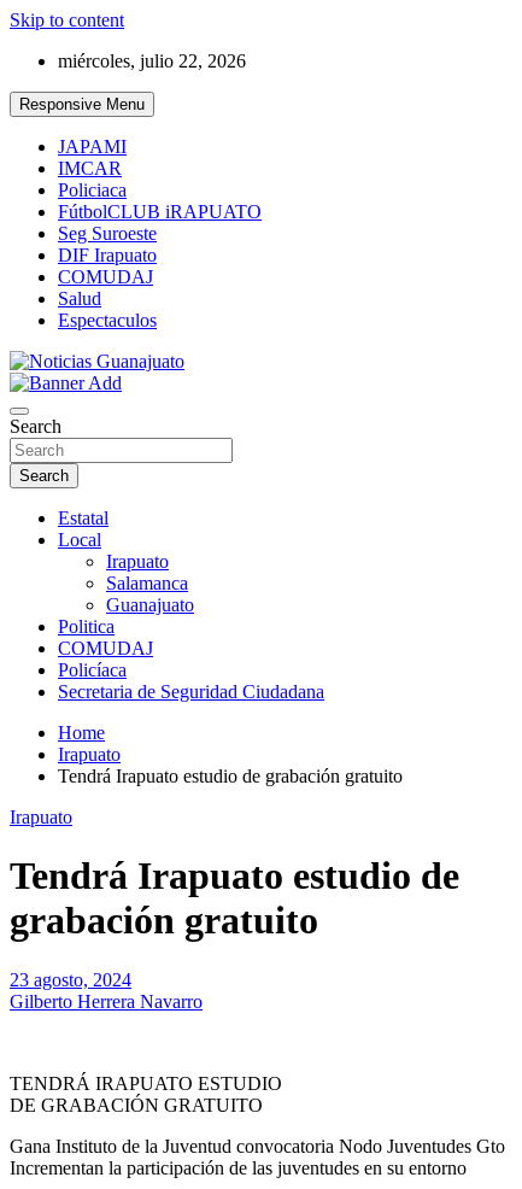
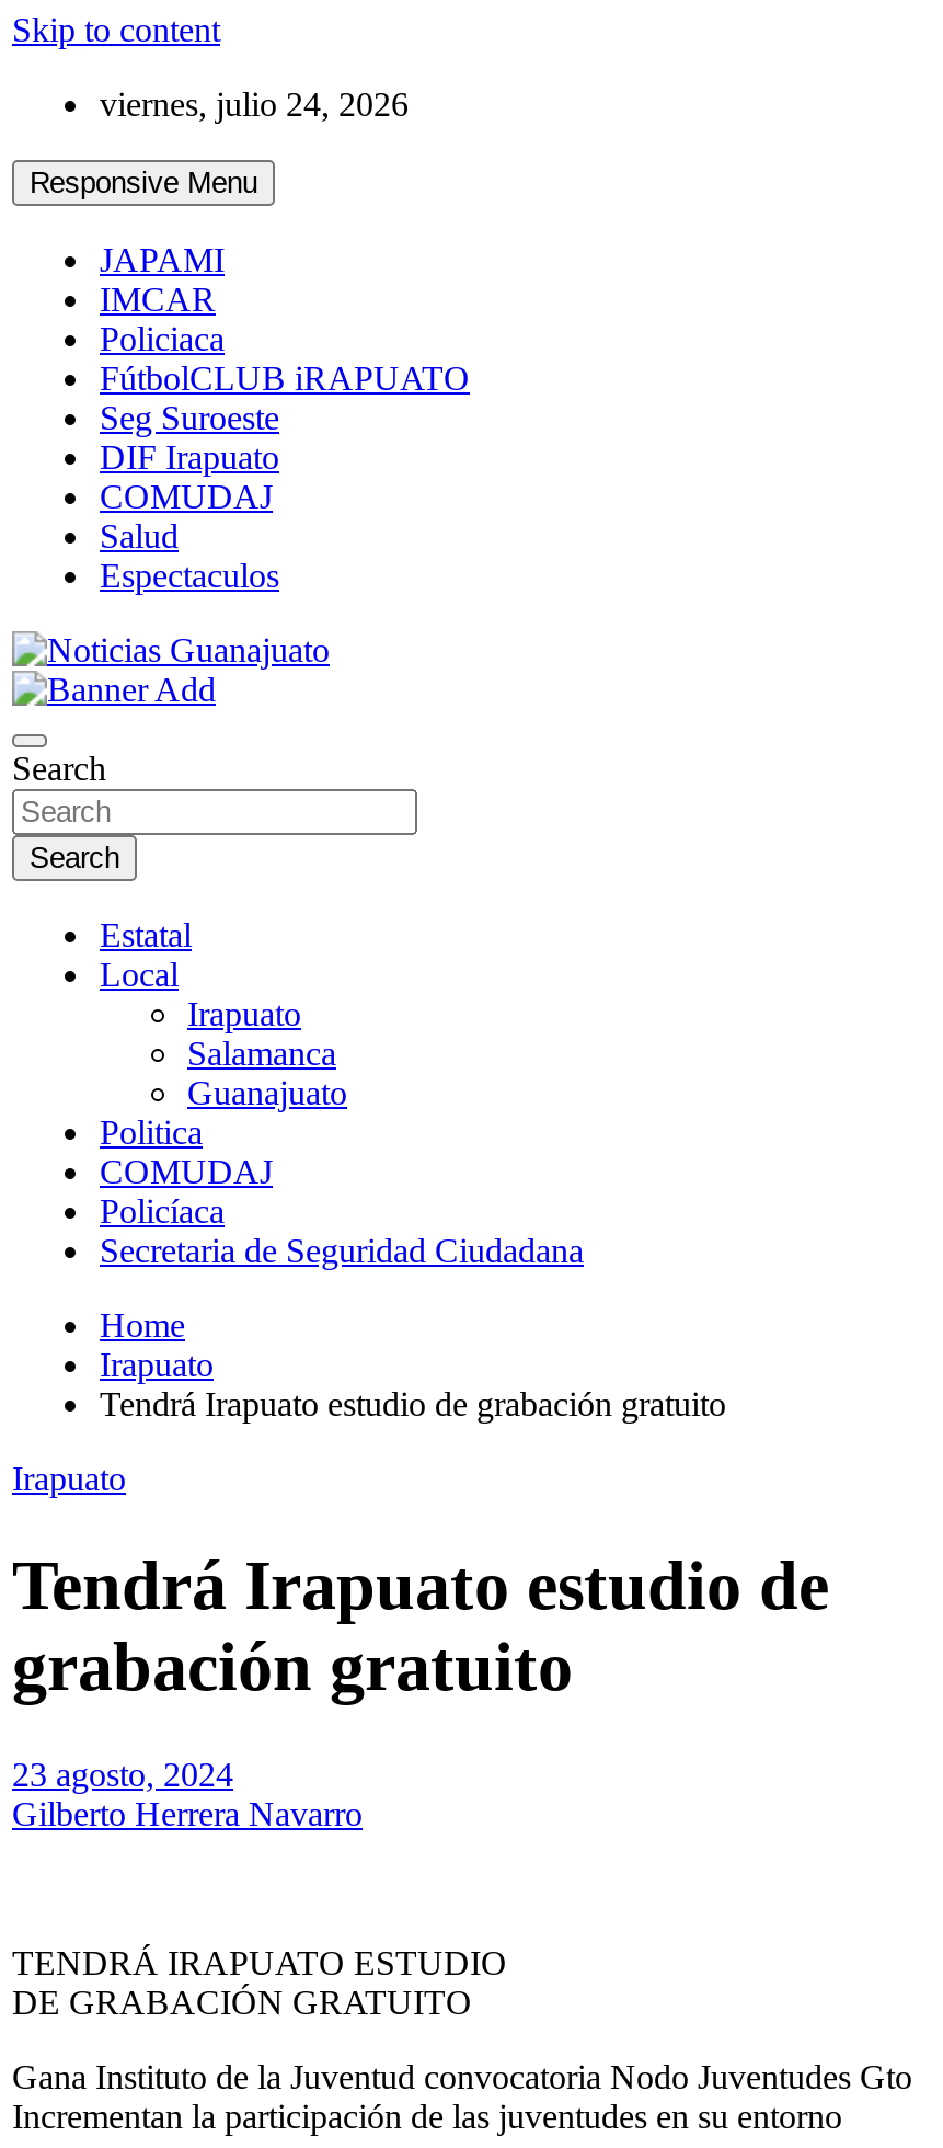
[58,51,246,71] miércoles, julio 22, 2026 -> [100,85,409,123] viernes, julio 24, 2026

